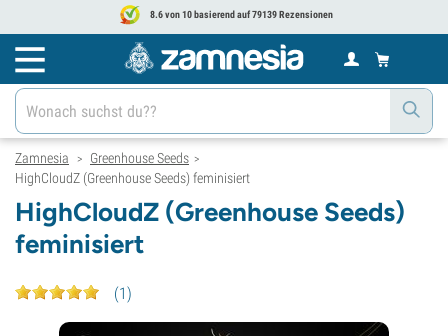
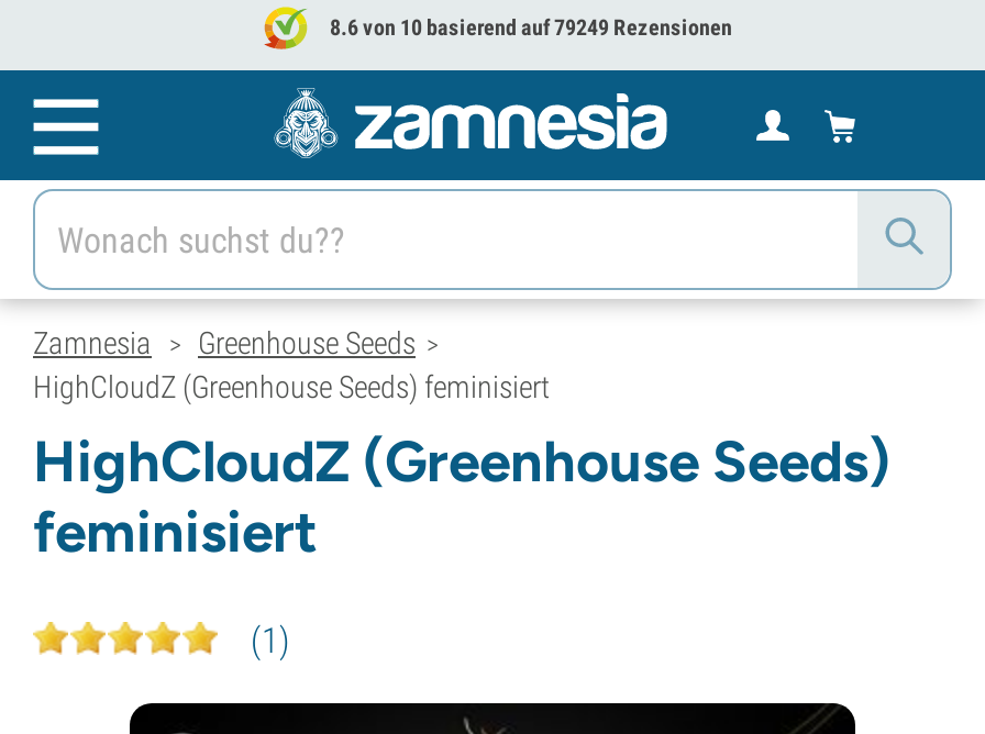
[148,9,333,20] 8.6 von 10 basierend auf 79139 Rezensionen -> [325,15,732,39] 8.6 von 10 basierend auf 79249 Rezensionen

